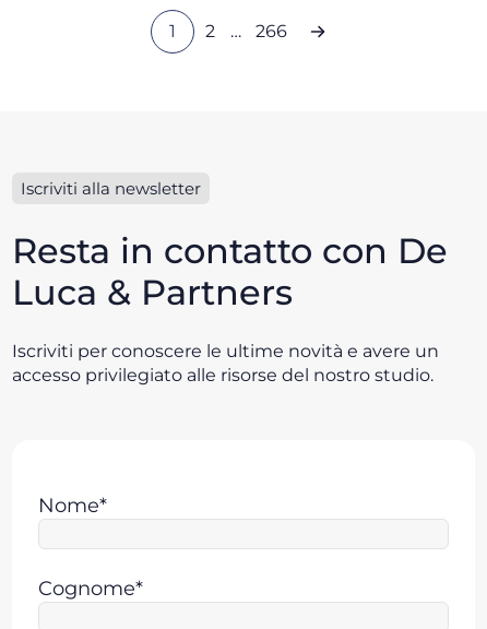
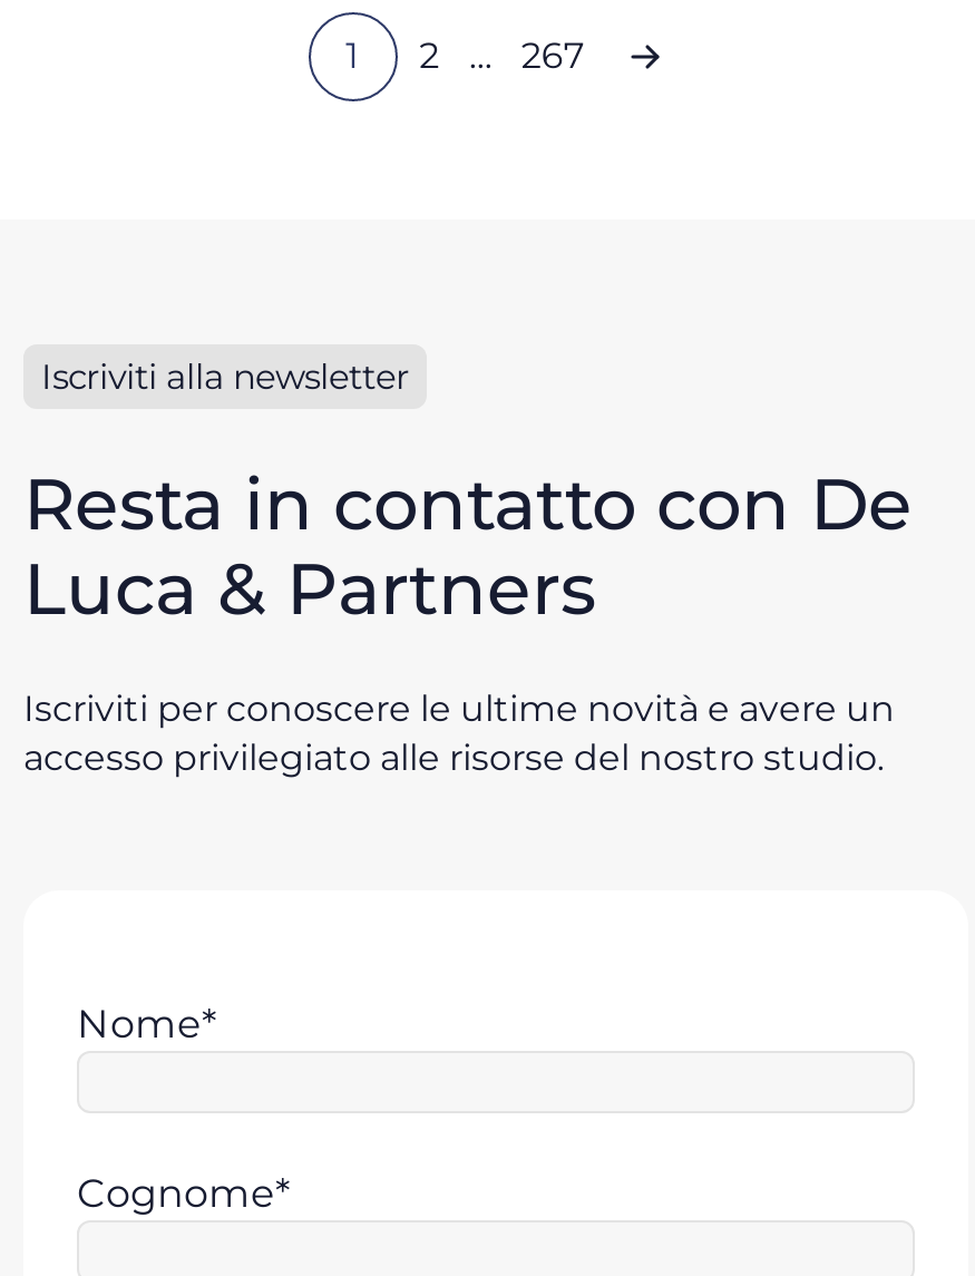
[255,21,287,42] 266 -> [521,35,584,78] 267

